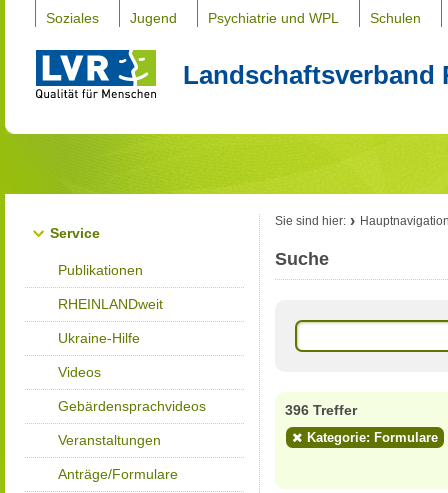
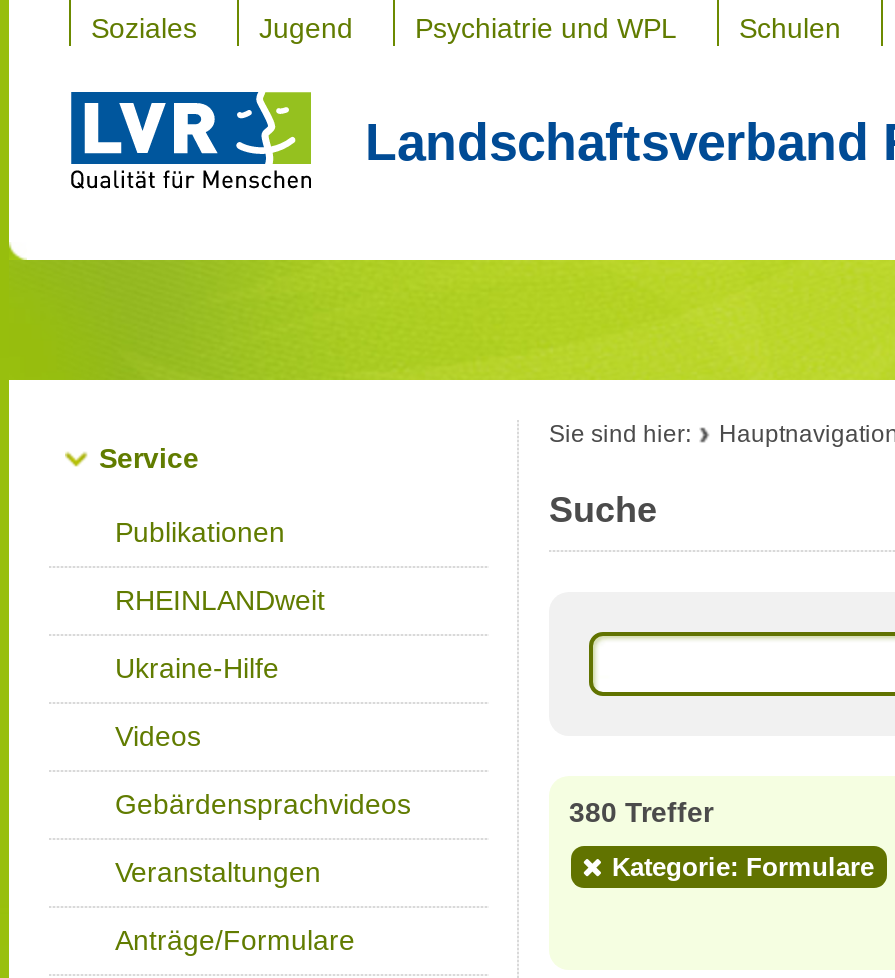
[285,402,357,418] 396 Treffer -> [569,796,713,828] 380 Treffer

